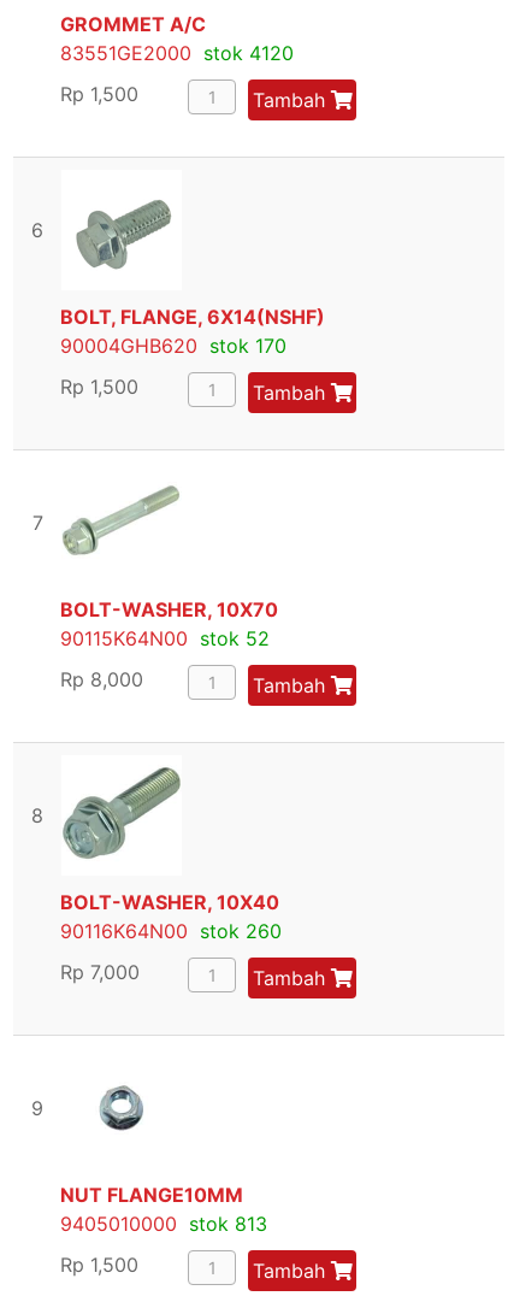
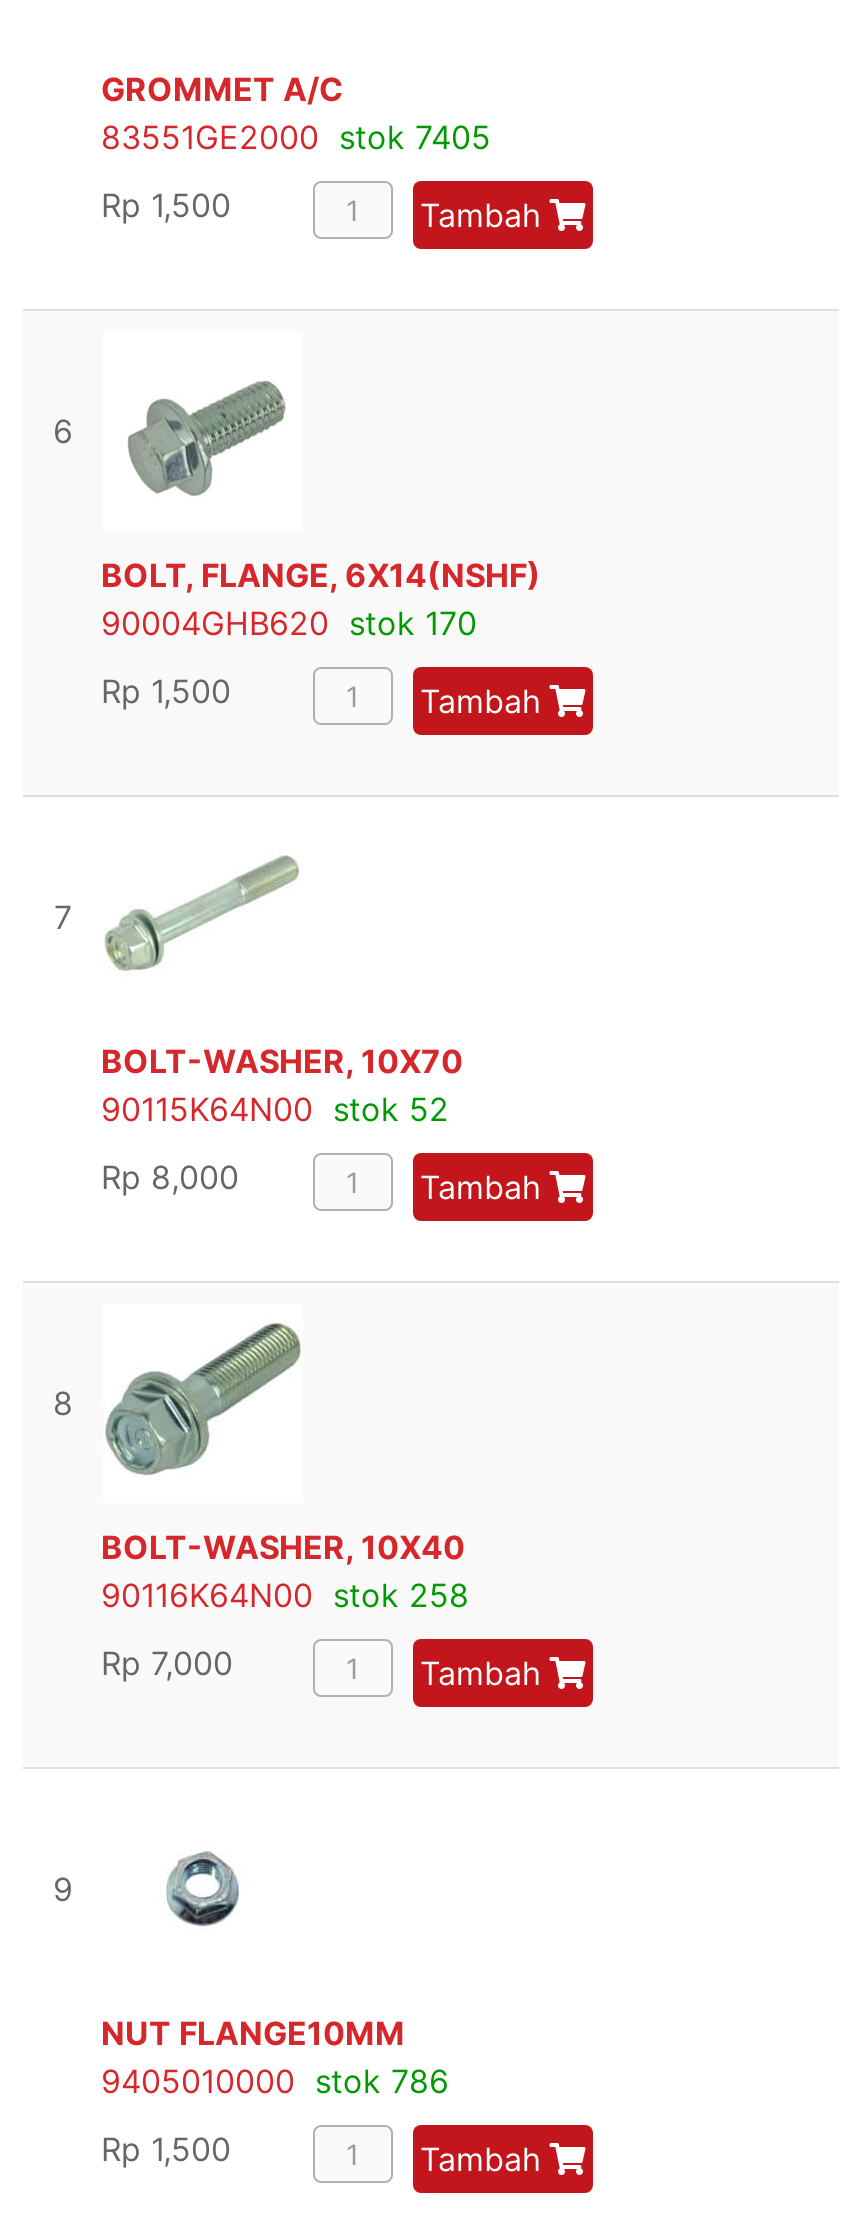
[60,41,294,65] 83551GE2000 stok 4120 -> [101,117,491,157] 83551GE2000 stok 7405
[60,919,282,943] 90116K64N00 stok 260 -> [101,1575,469,1615] 90116K64N00 stok 258
[60,1211,267,1236] 9405010000 stok 813 -> [101,2061,449,2101] 9405010000 stok 786

